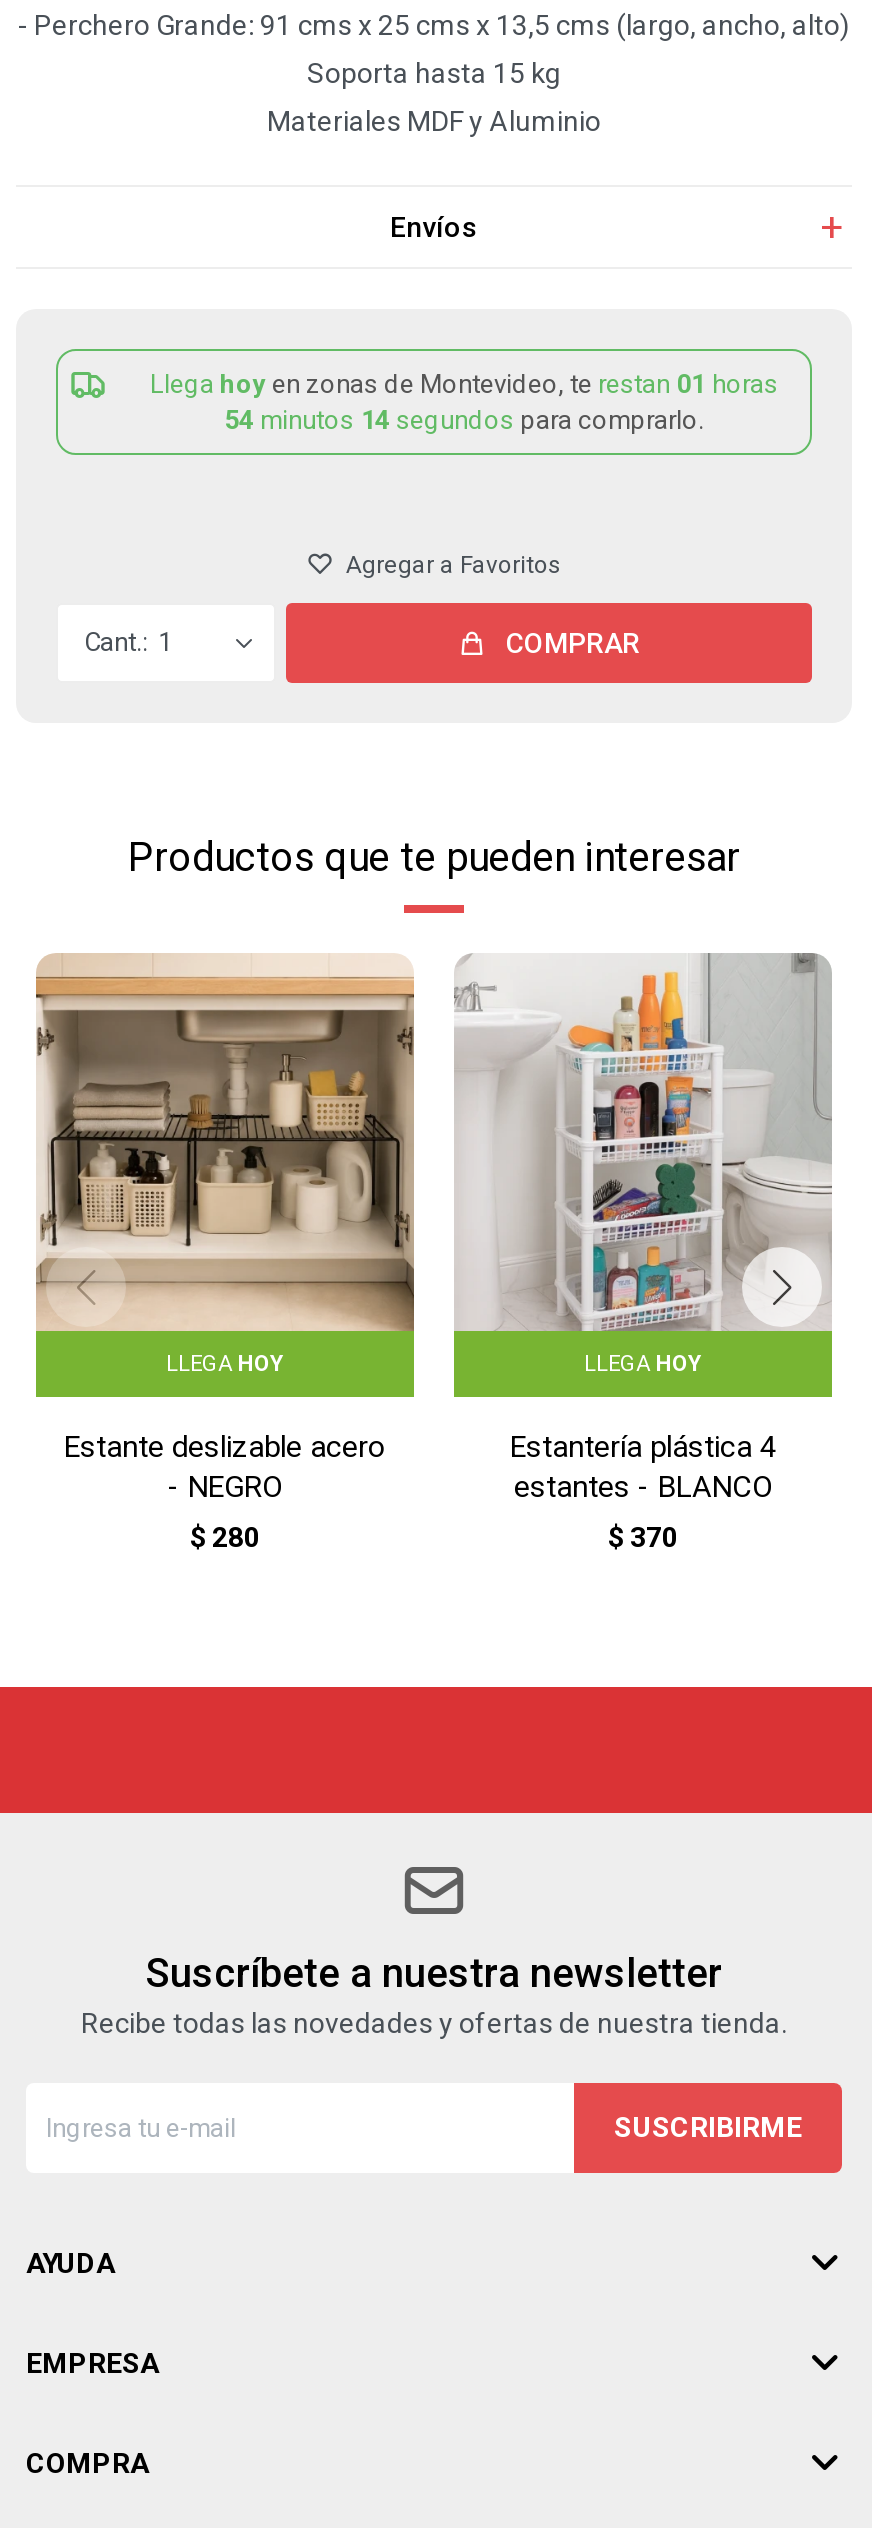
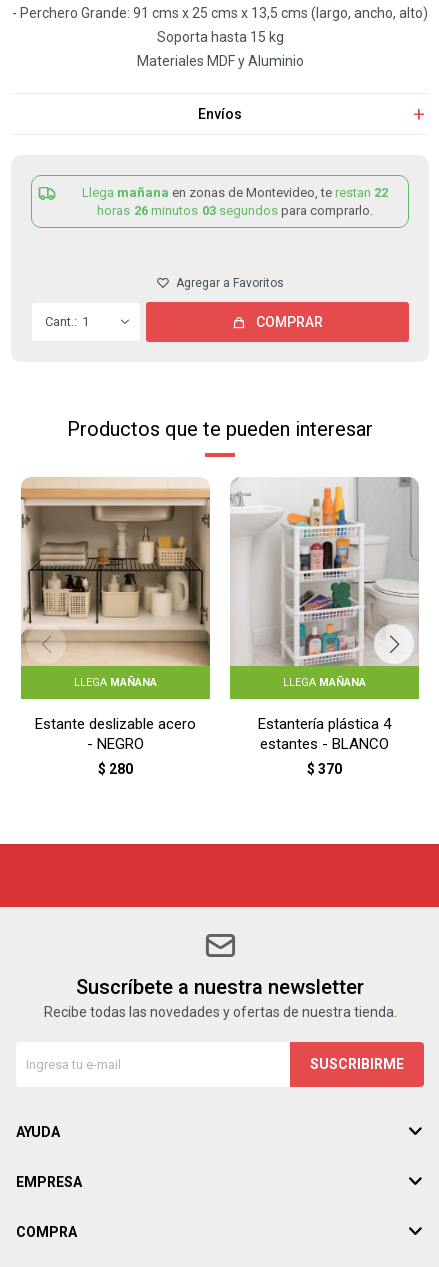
[150,369,778,435] Llega hoy en zonas de Montevideo, te restan 01 horas | 54 minutos 14 segundos para comprarlo. -> [81,185,388,218] Llega mañana en zonas de Montevideo, te restan 22 | horas 26 minutos 03 segundos para comprarlo.
[166,1351,284,1377] LLEGA HOY -> [74,676,157,689] LLEGA MAÑANA
[584,1351,702,1377] LLEGA HOY -> [283,676,366,689] LLEGA MAÑANA

